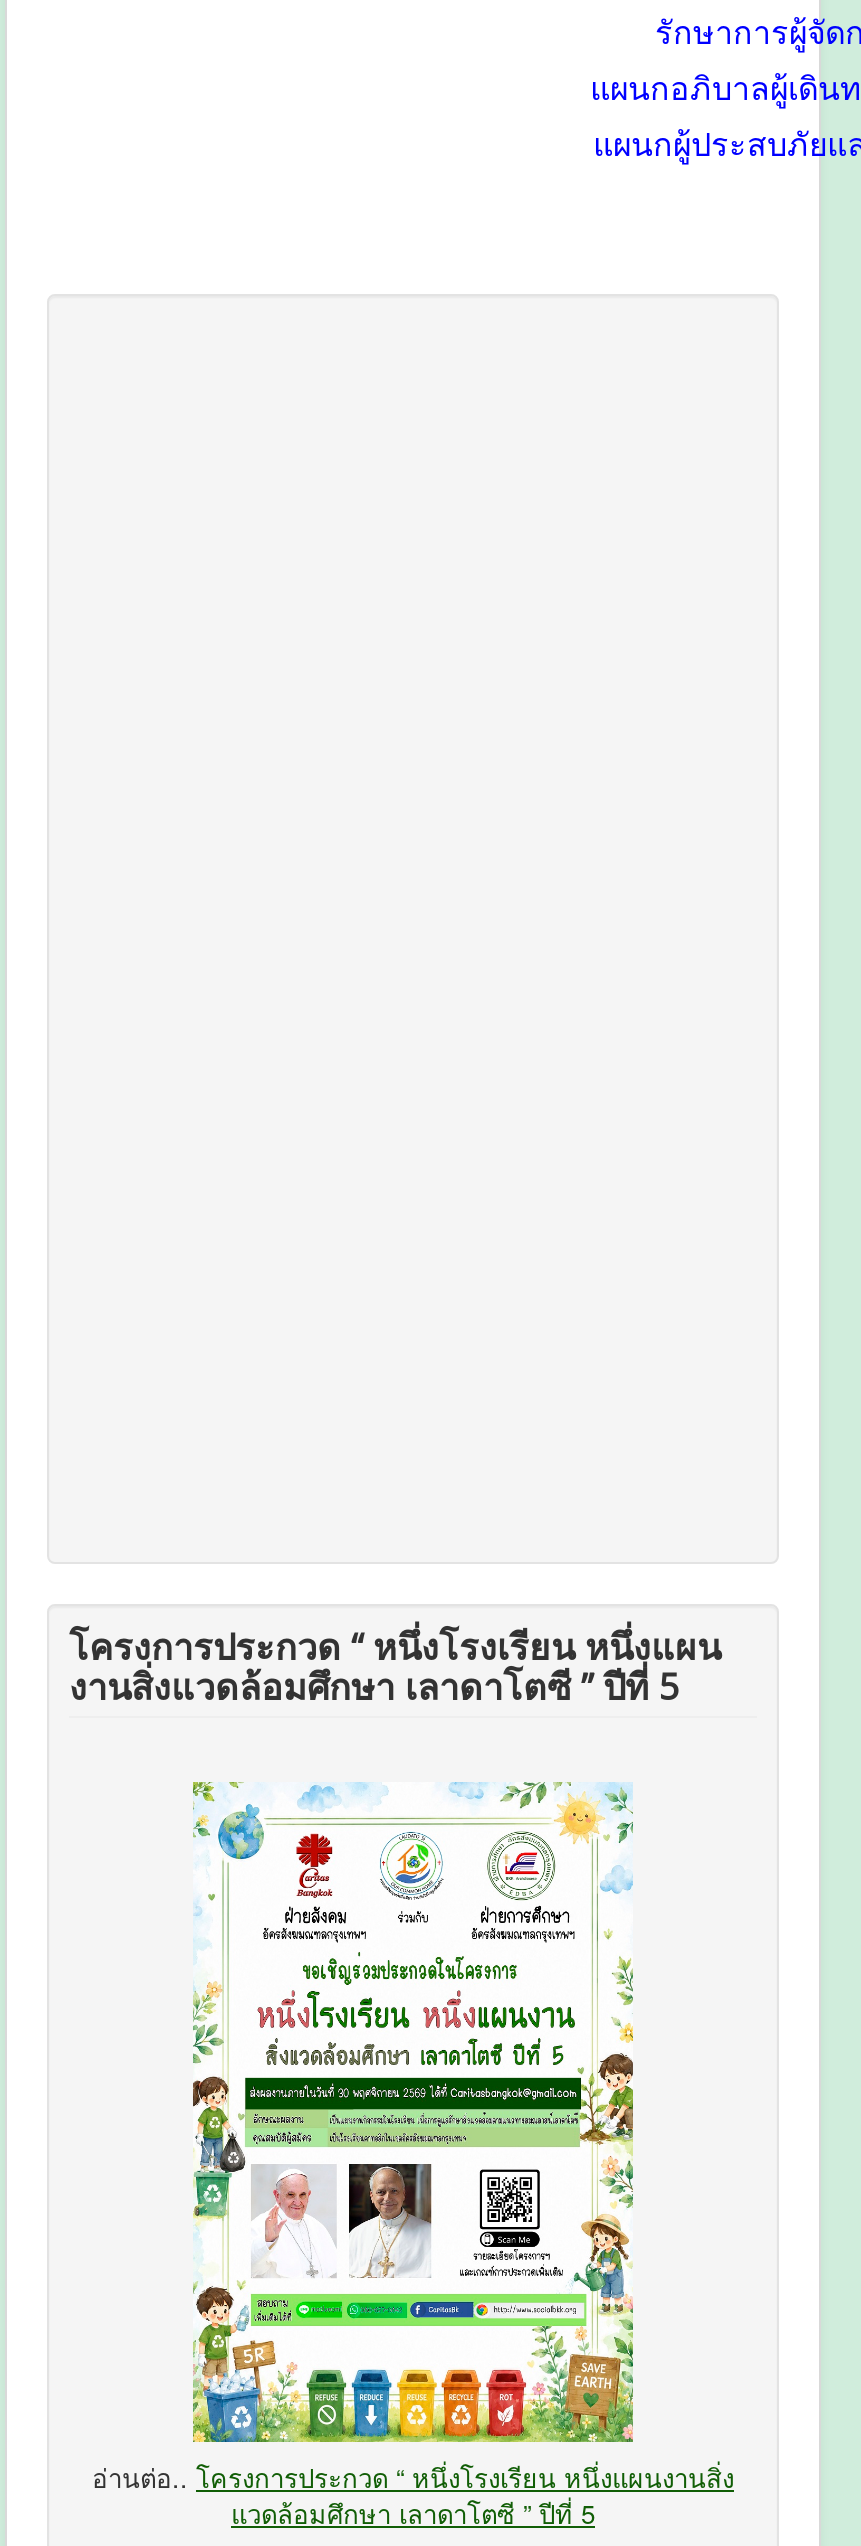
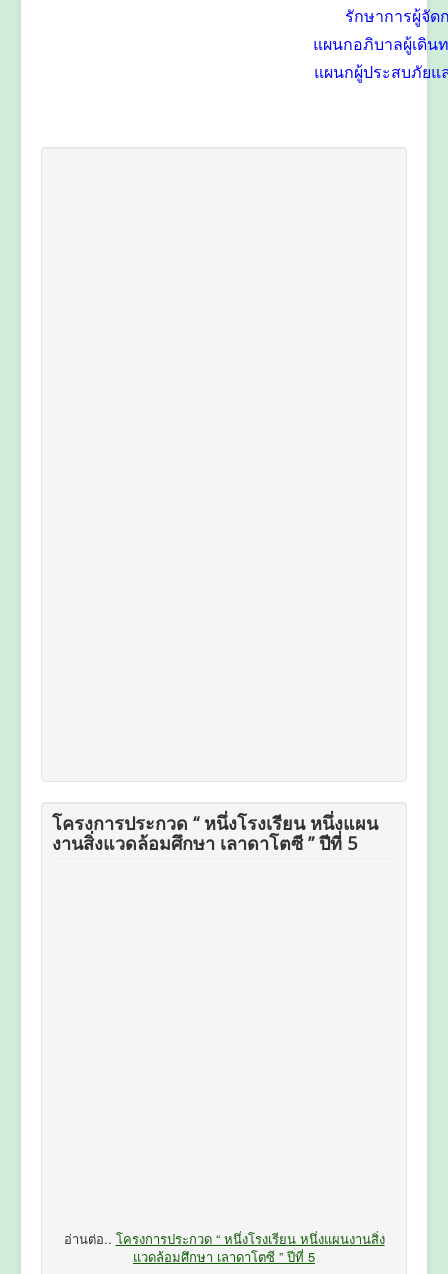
[191,1780,635,2444] [image] -> none

